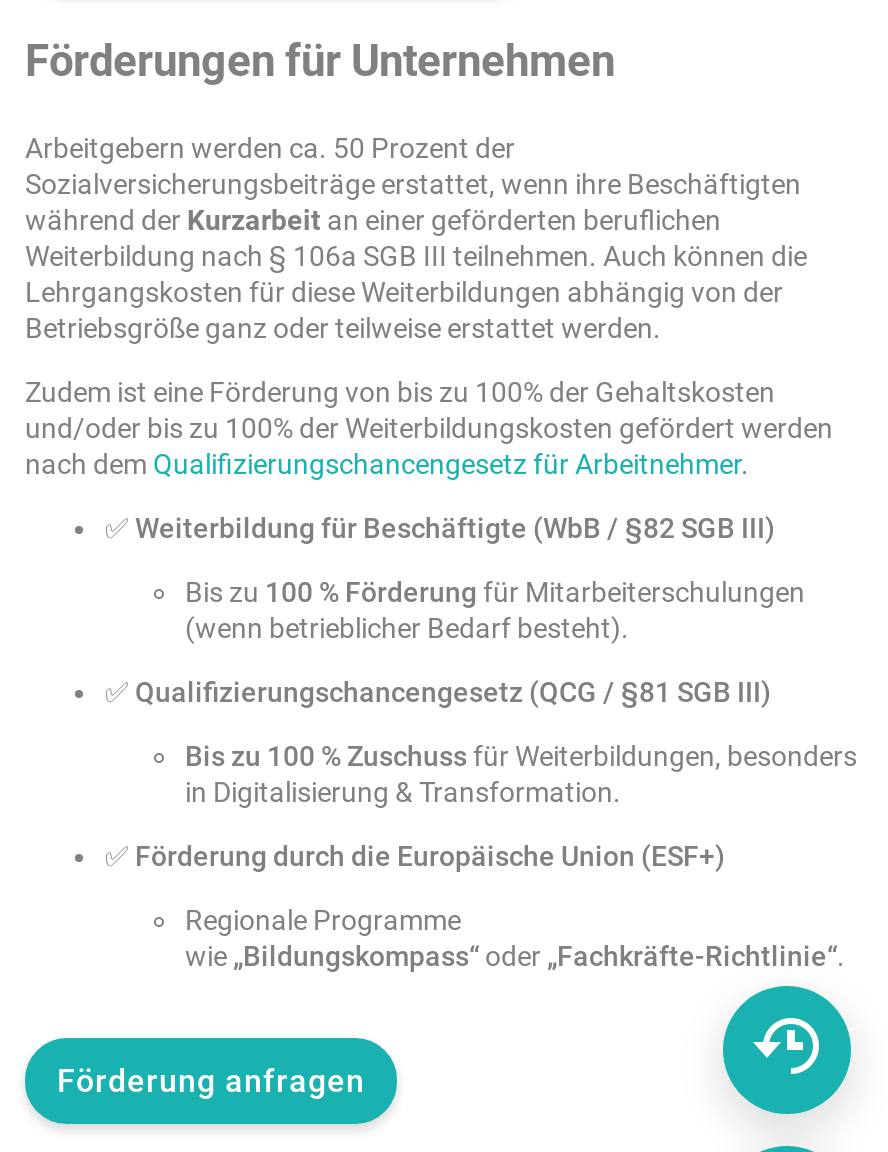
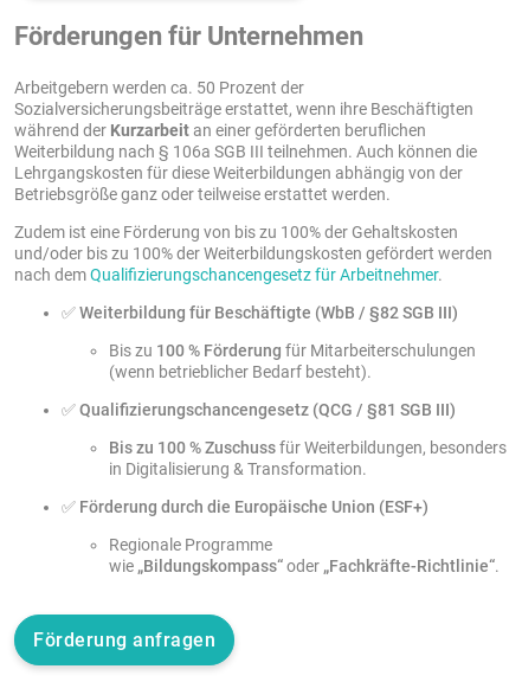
[721,984,853,1118] [image] -> none

